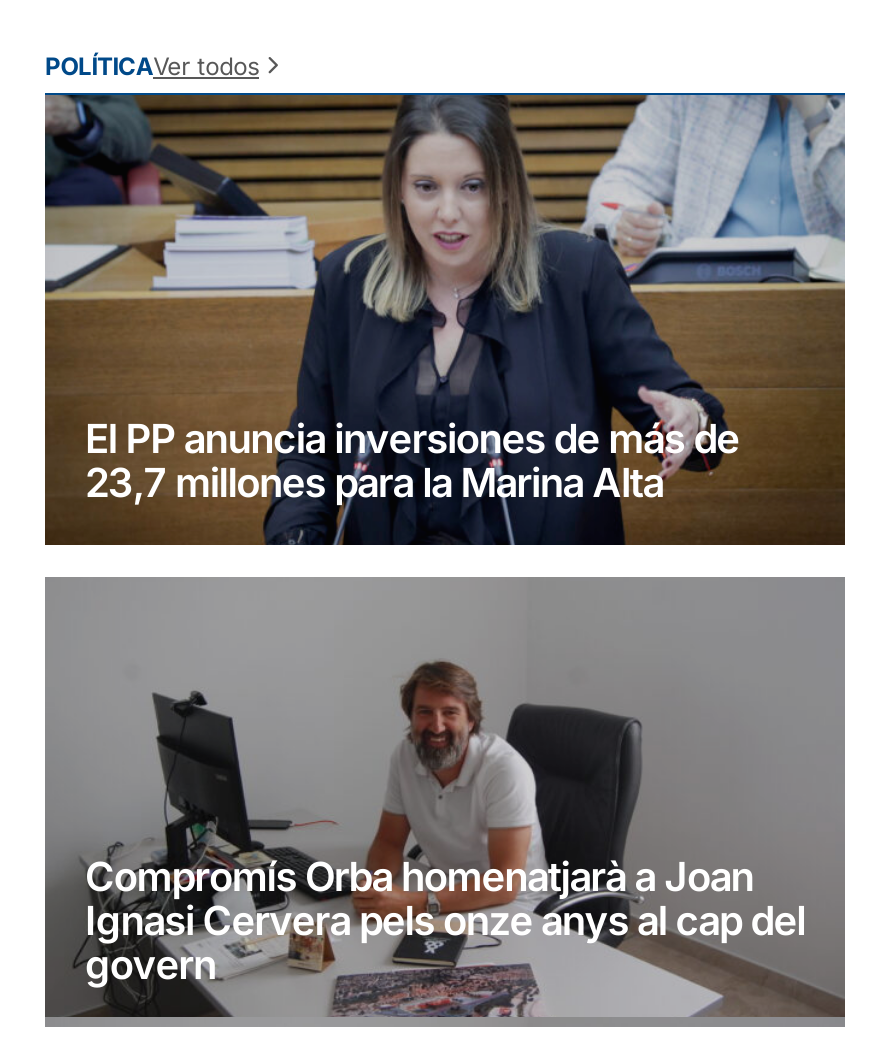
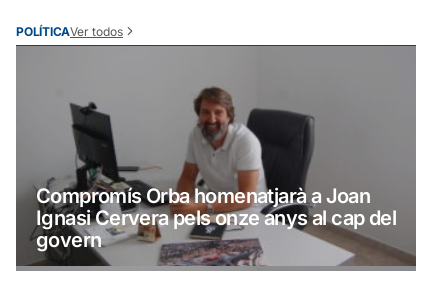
[43,93,847,545] [image] | El PP anuncia inversiones de más de | 23,7 millones para la Marina Alta -> none

